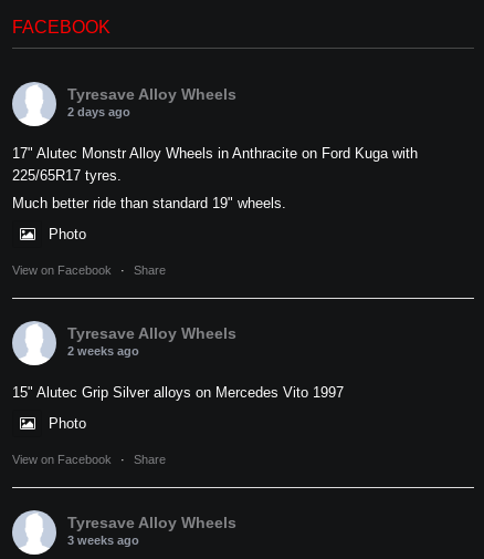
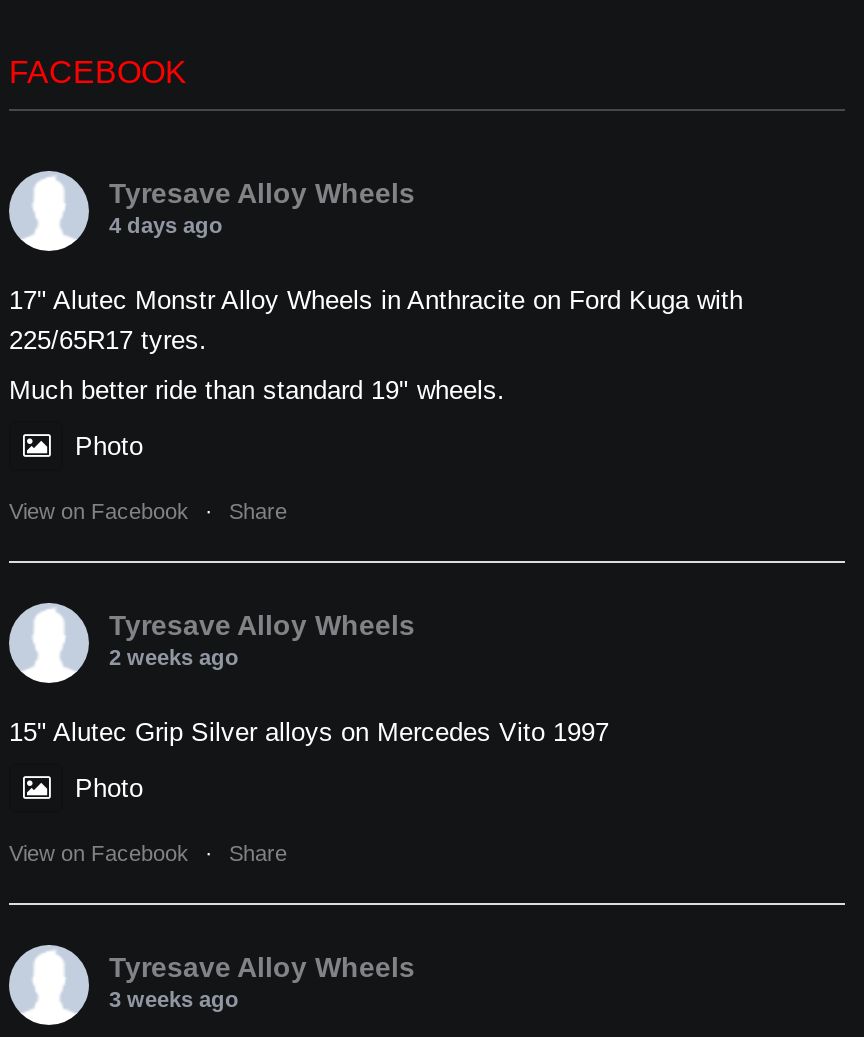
[67,105,130,119] 2 days ago -> [109,213,223,237] 4 days ago

